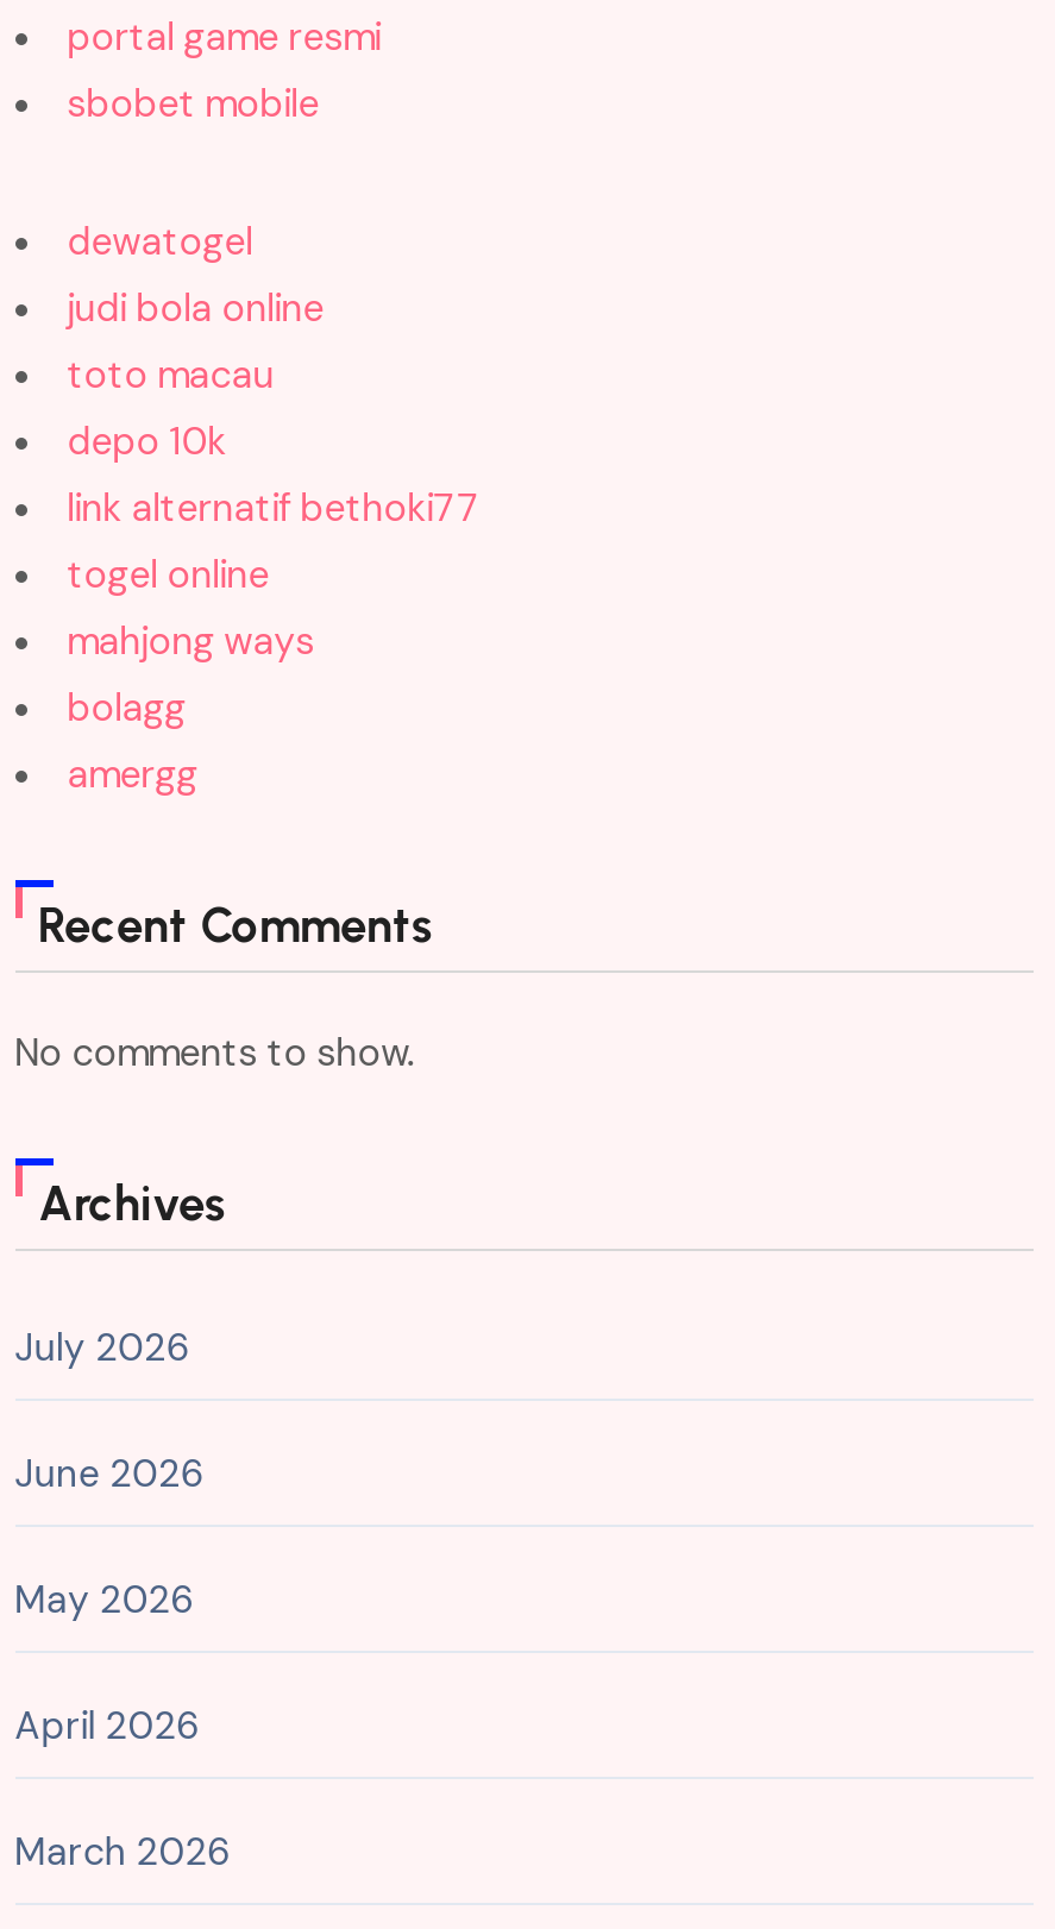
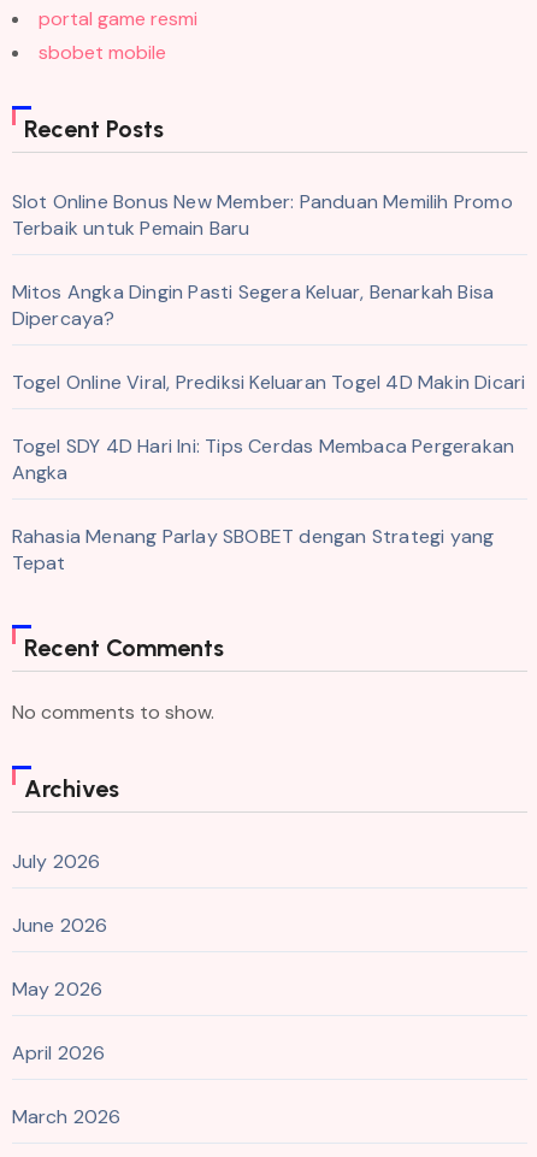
[67,216,481,798] dewatogel | judi bola online | toto macau | depo 10k | link alternatif bethoki77 | togel online | mahjong ways | bolagg | amergg -> [12,114,525,575] Recent Posts | Slot Online Bonus New Member: Panduan Memilih Promo | Terbaik untuk Pemain Baru | Mitos Angka Dingin Pasti Segera Keluar, Benarkah Bisa | Dipercaya? | Togel Online Viral, Prediksi Keluaran Togel 4D Makin Dicari | Togel SDY 4D Hari Ini: Tips Cerdas Membaca Pergerakan | Angka | Rahasia Menang Parlay SBOBET dengan Strategi yang | Tepat

